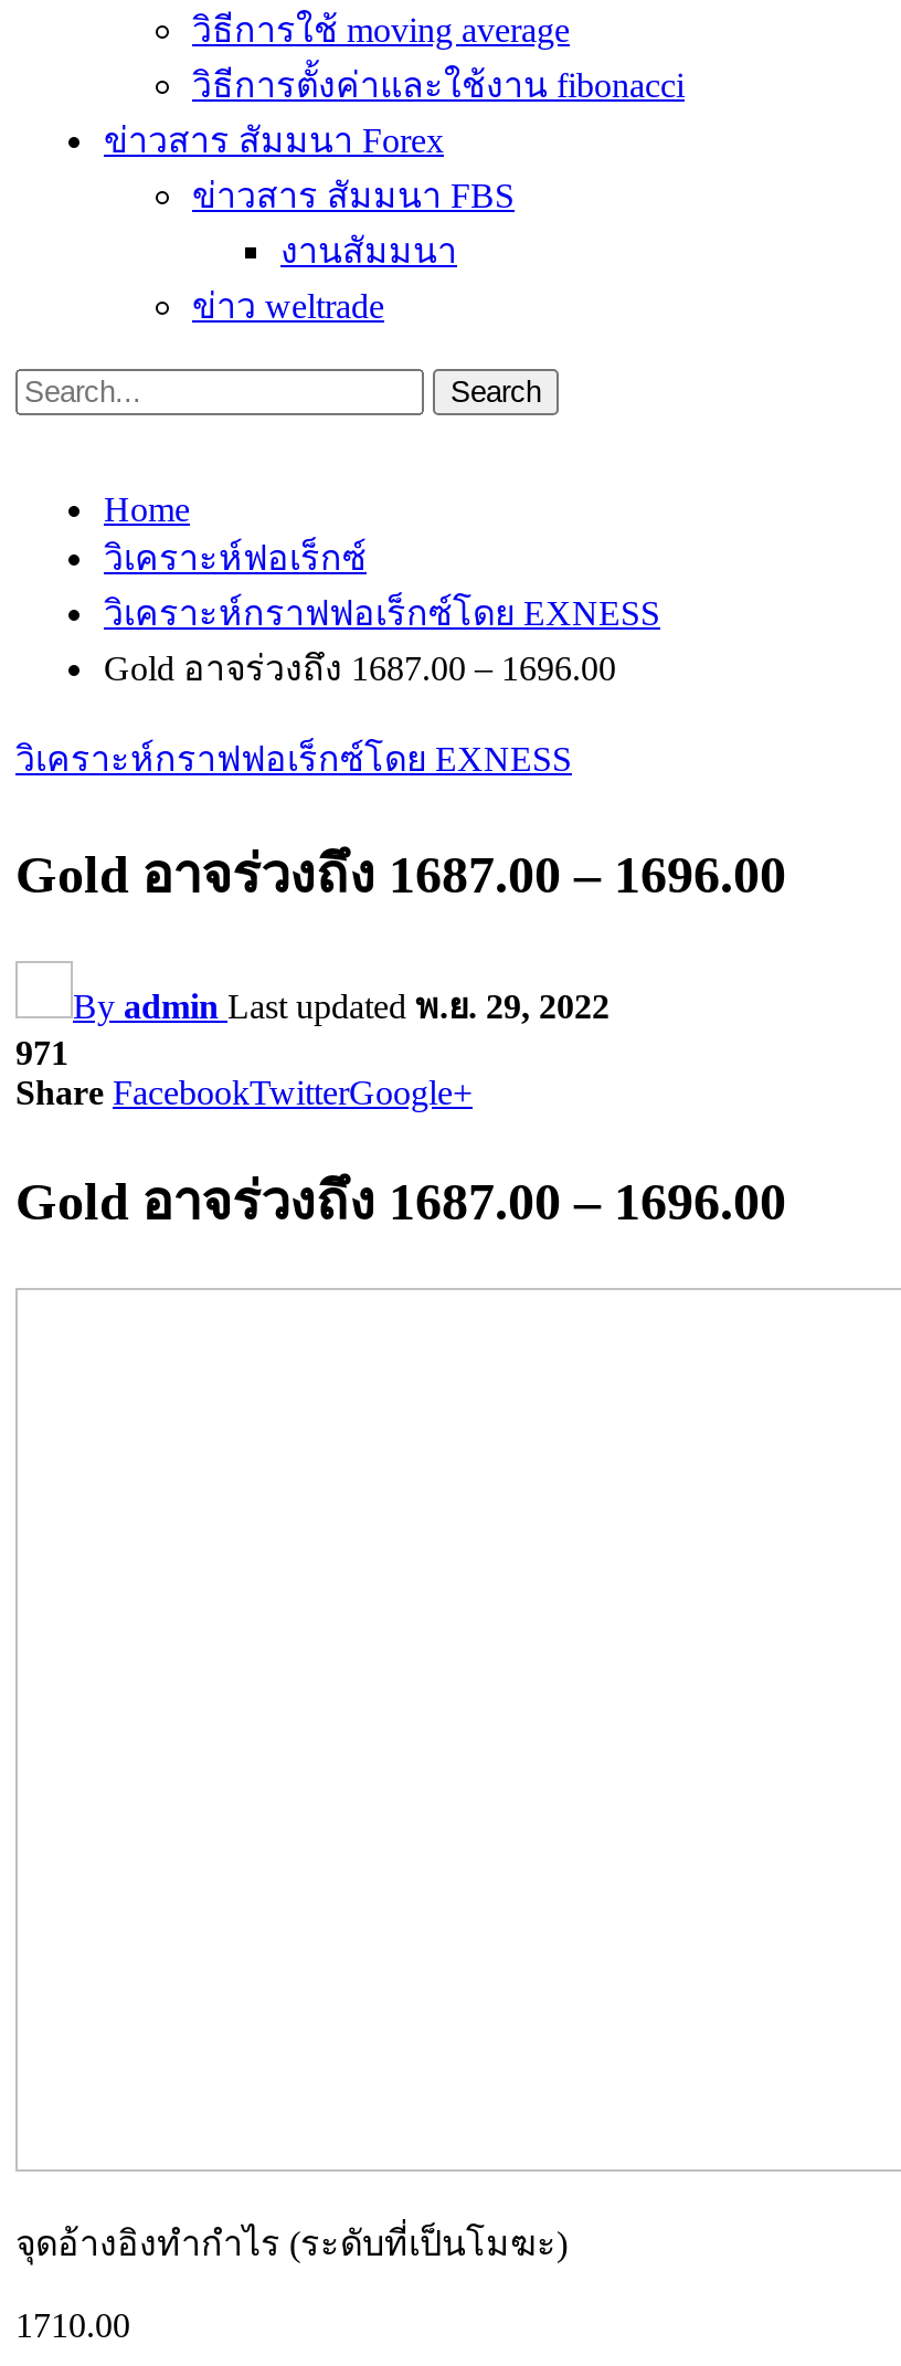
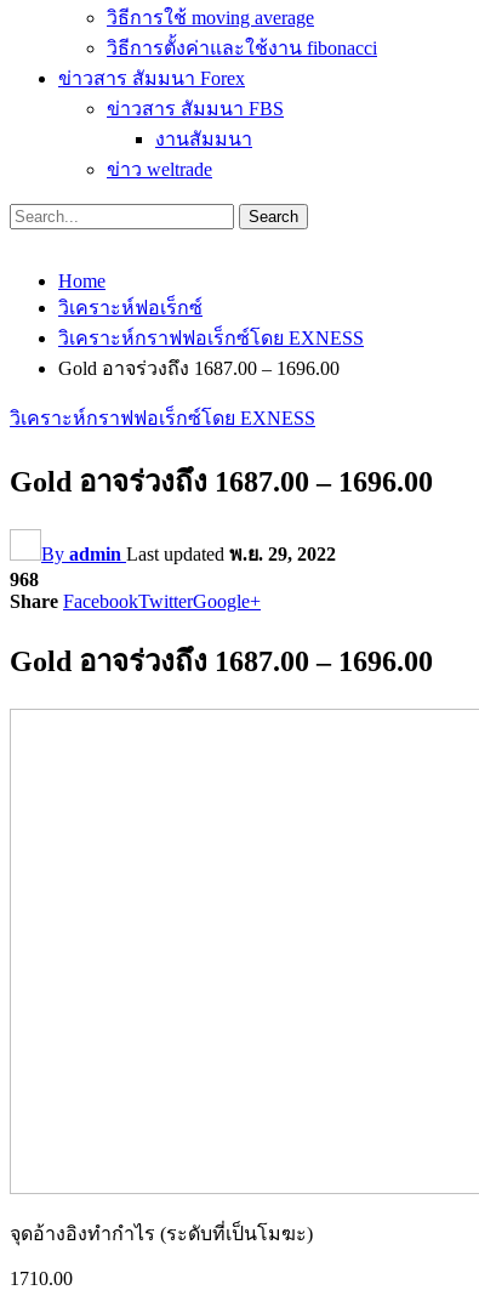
[15,1033,68,1071] 971 -> [10,569,39,590] 968

